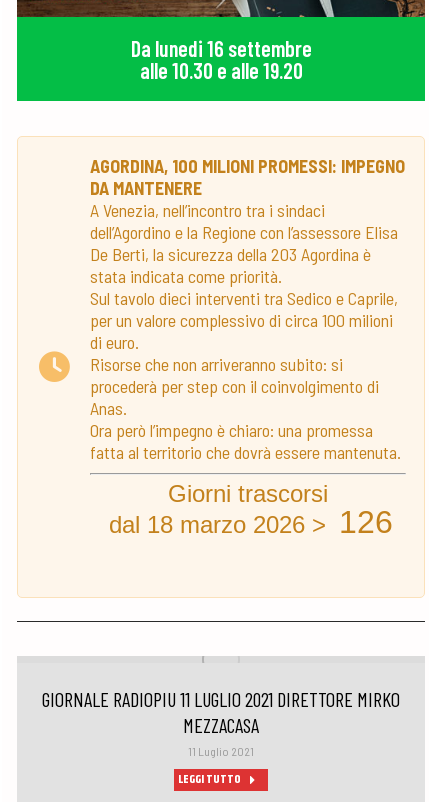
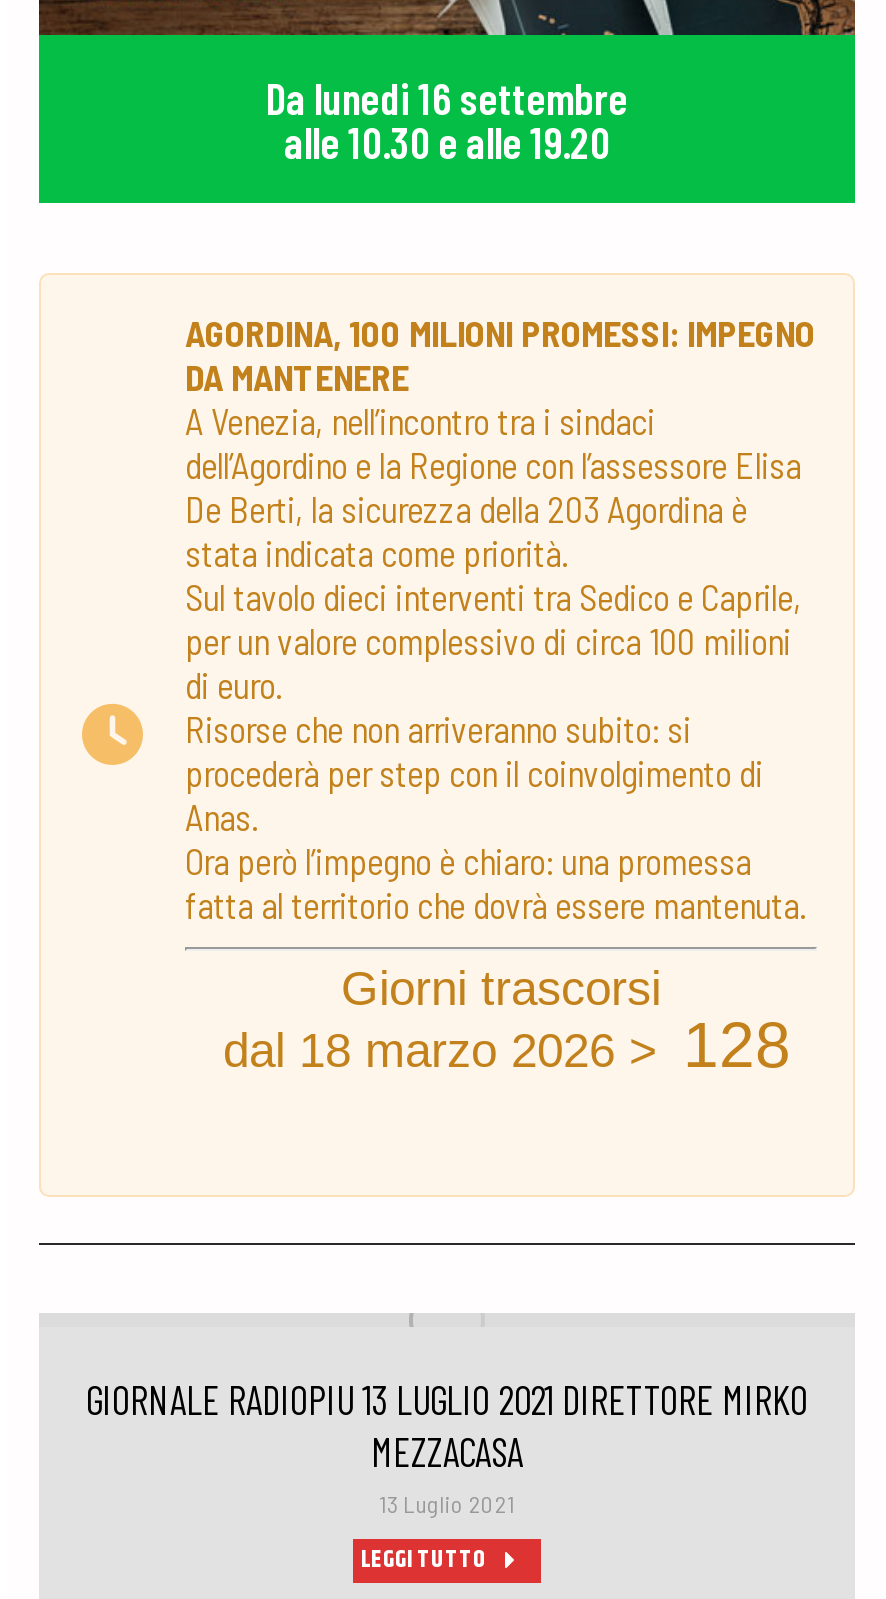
[109,504,393,540] dal 18 marzo 2026 > 126 -> [223,1009,791,1081] dal 18 marzo 2026 > 128
[42,687,400,711] GIORNALE RADIOPIU 11 LUGLIO 2021 DIRETTORE MIRKO -> [86,1374,808,1422] GIORNALE RADIOPIU 13 LUGLIO 2021 DIRETTORE MIRKO
[188,744,254,758] 11 Luglio 2021 -> [379,1488,515,1516] 13 Luglio 2021

